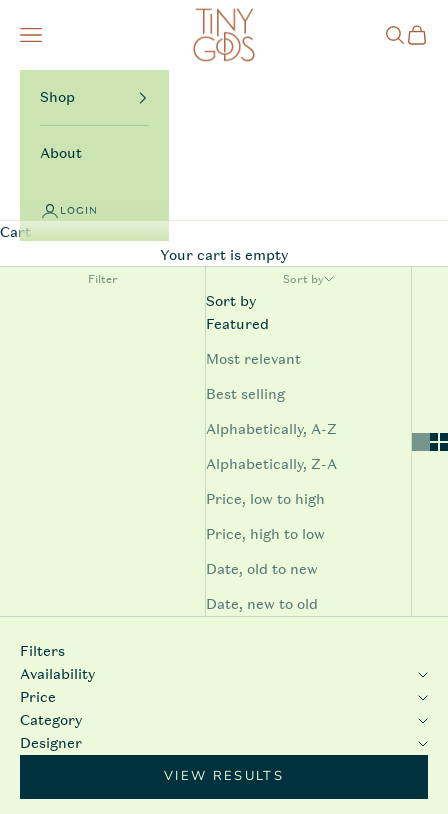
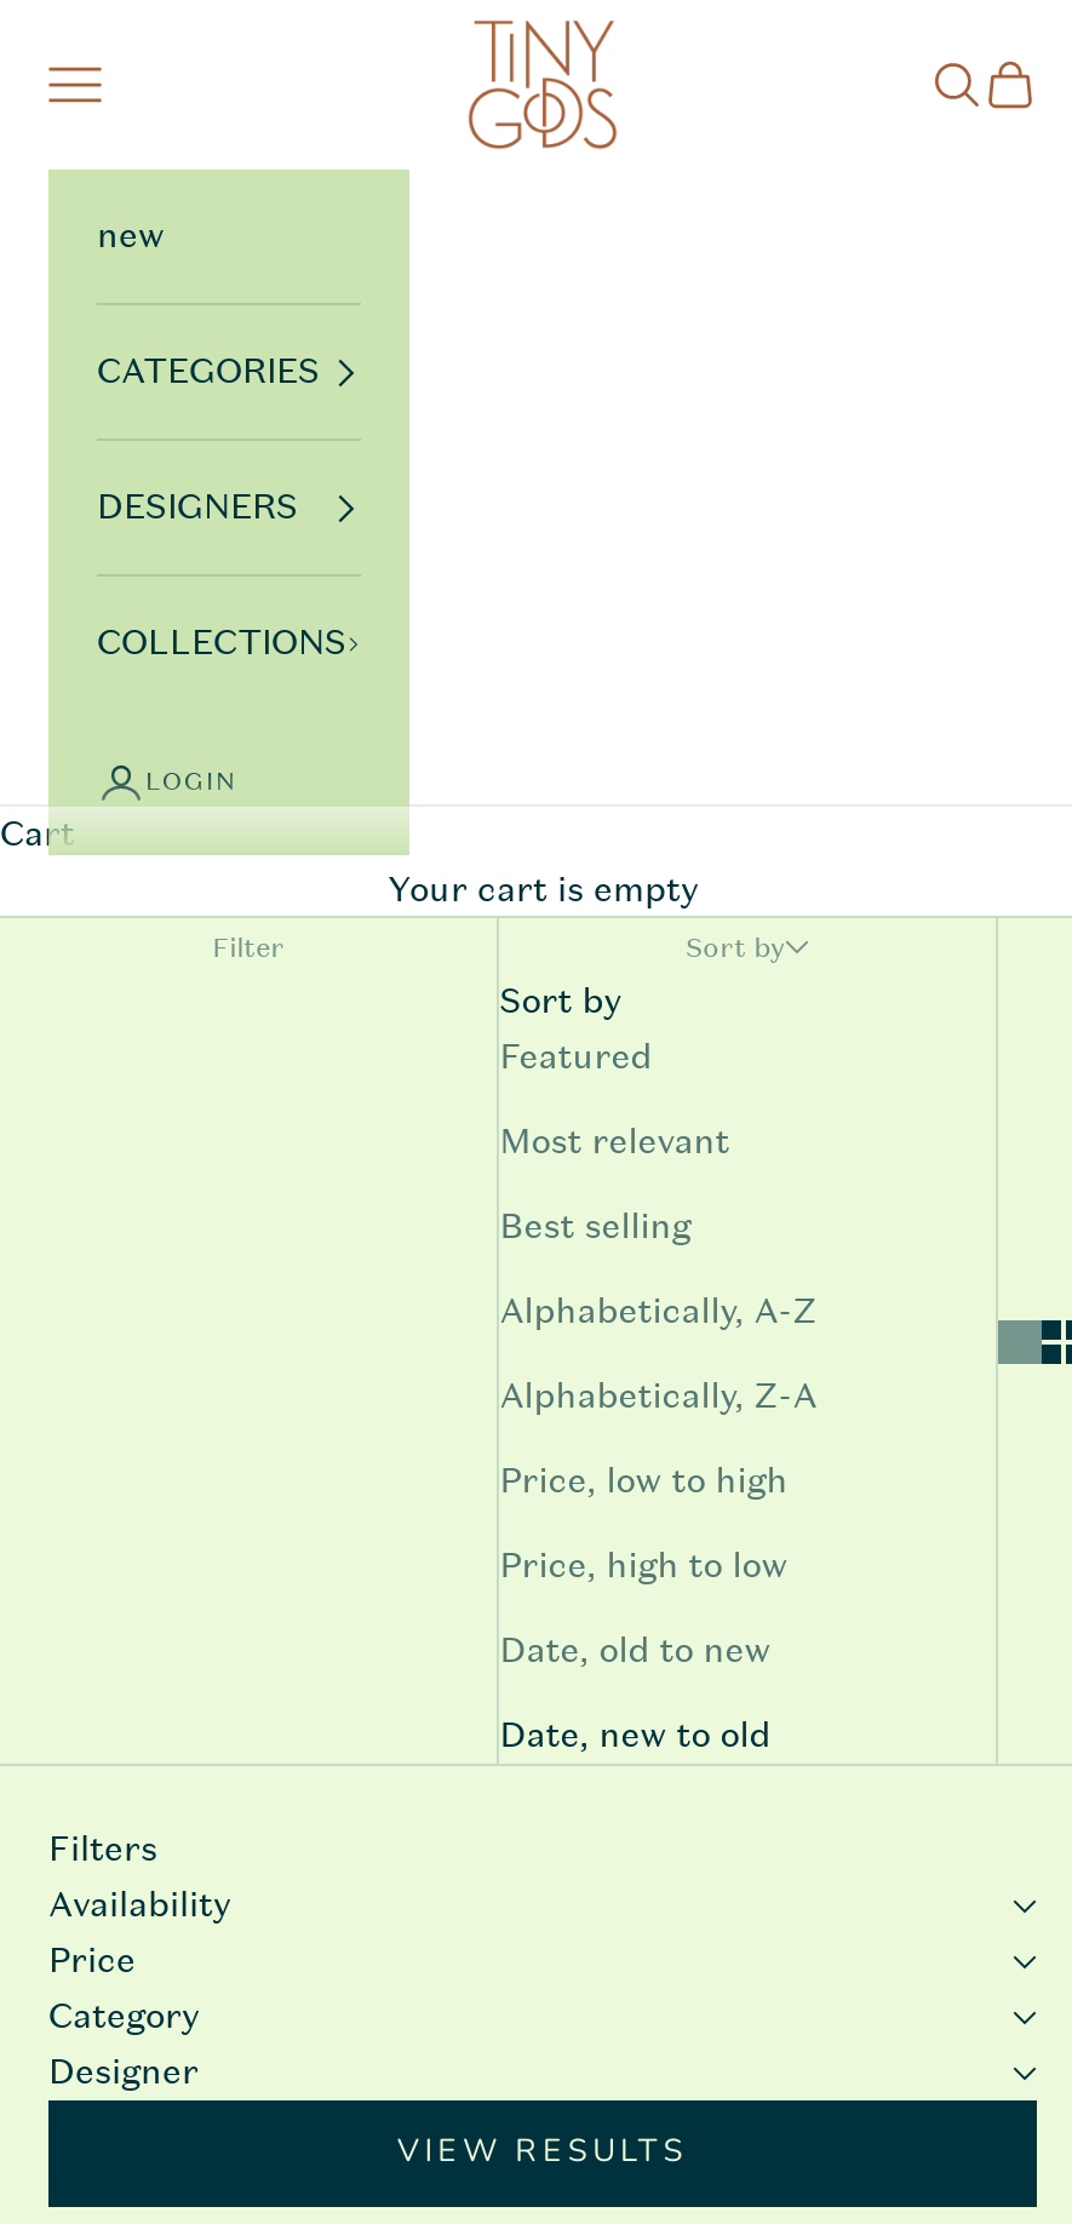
[40,87,82,163] Shop | About -> [97,211,346,666] new | CATEGORIES | DESIGNERS | COLLECTIONS

